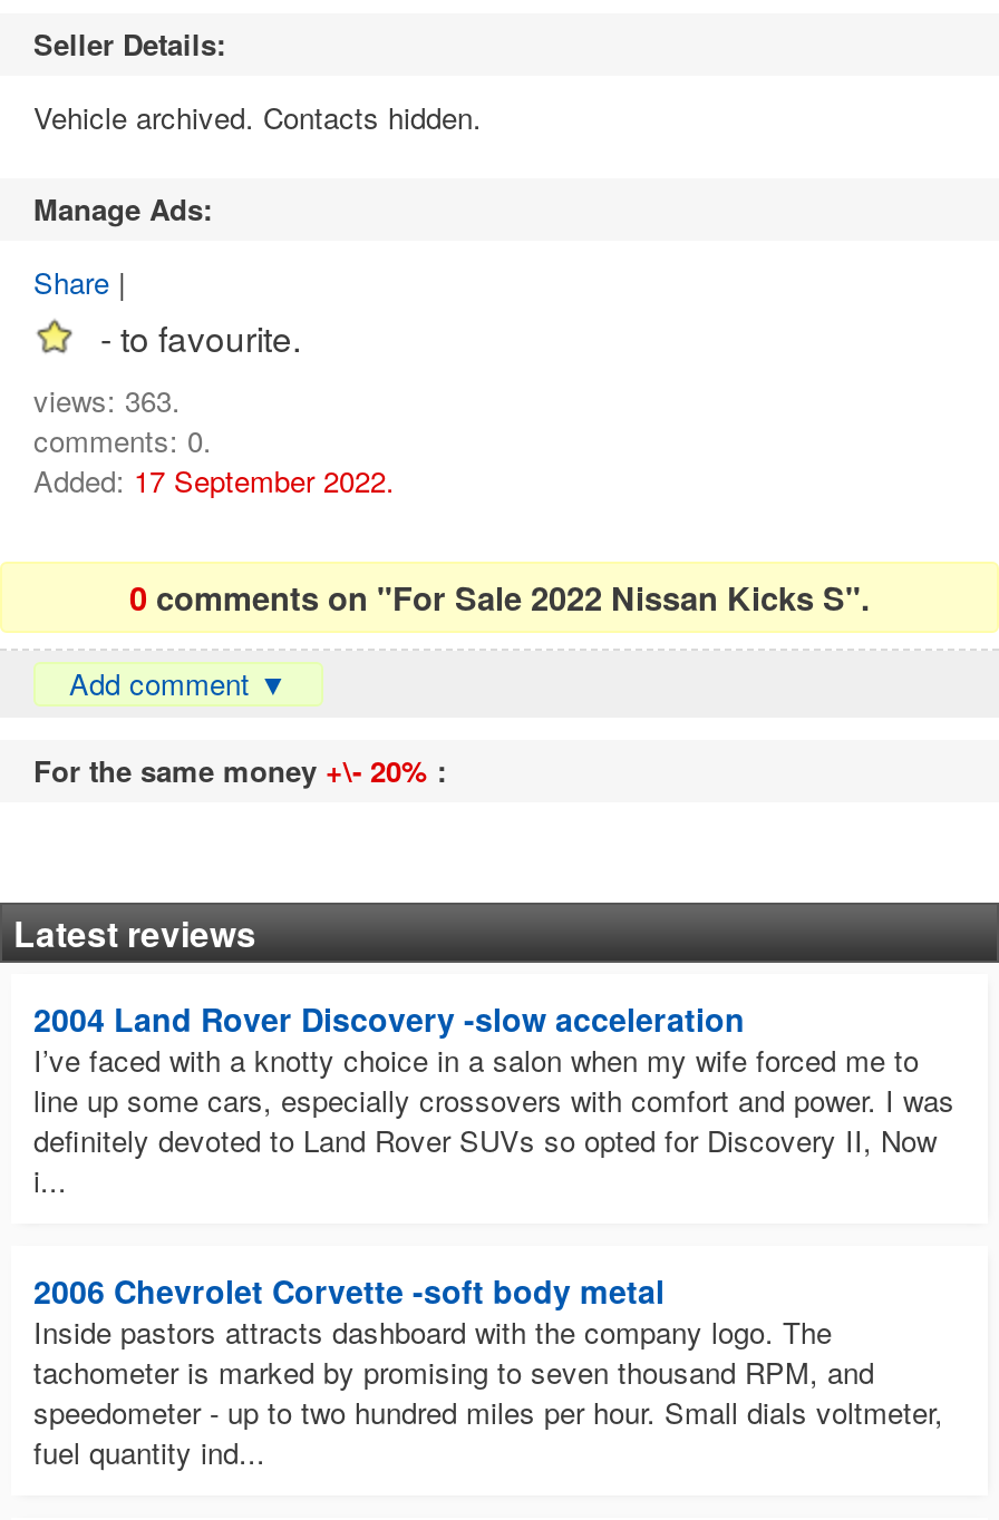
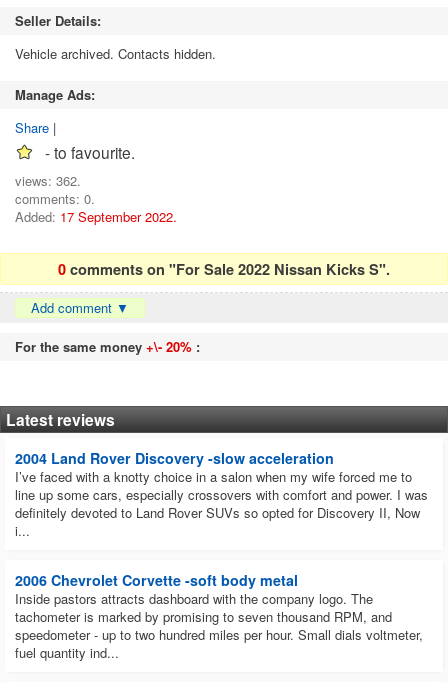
[33,379,181,421] views: 363. -> [15,171,81,190] views: 362.

